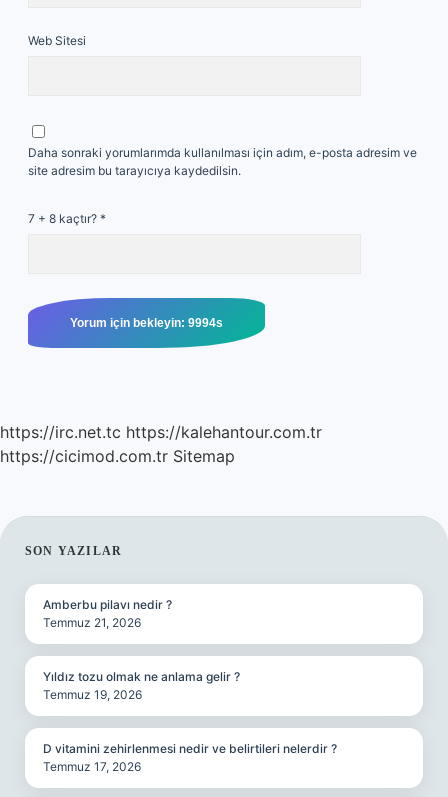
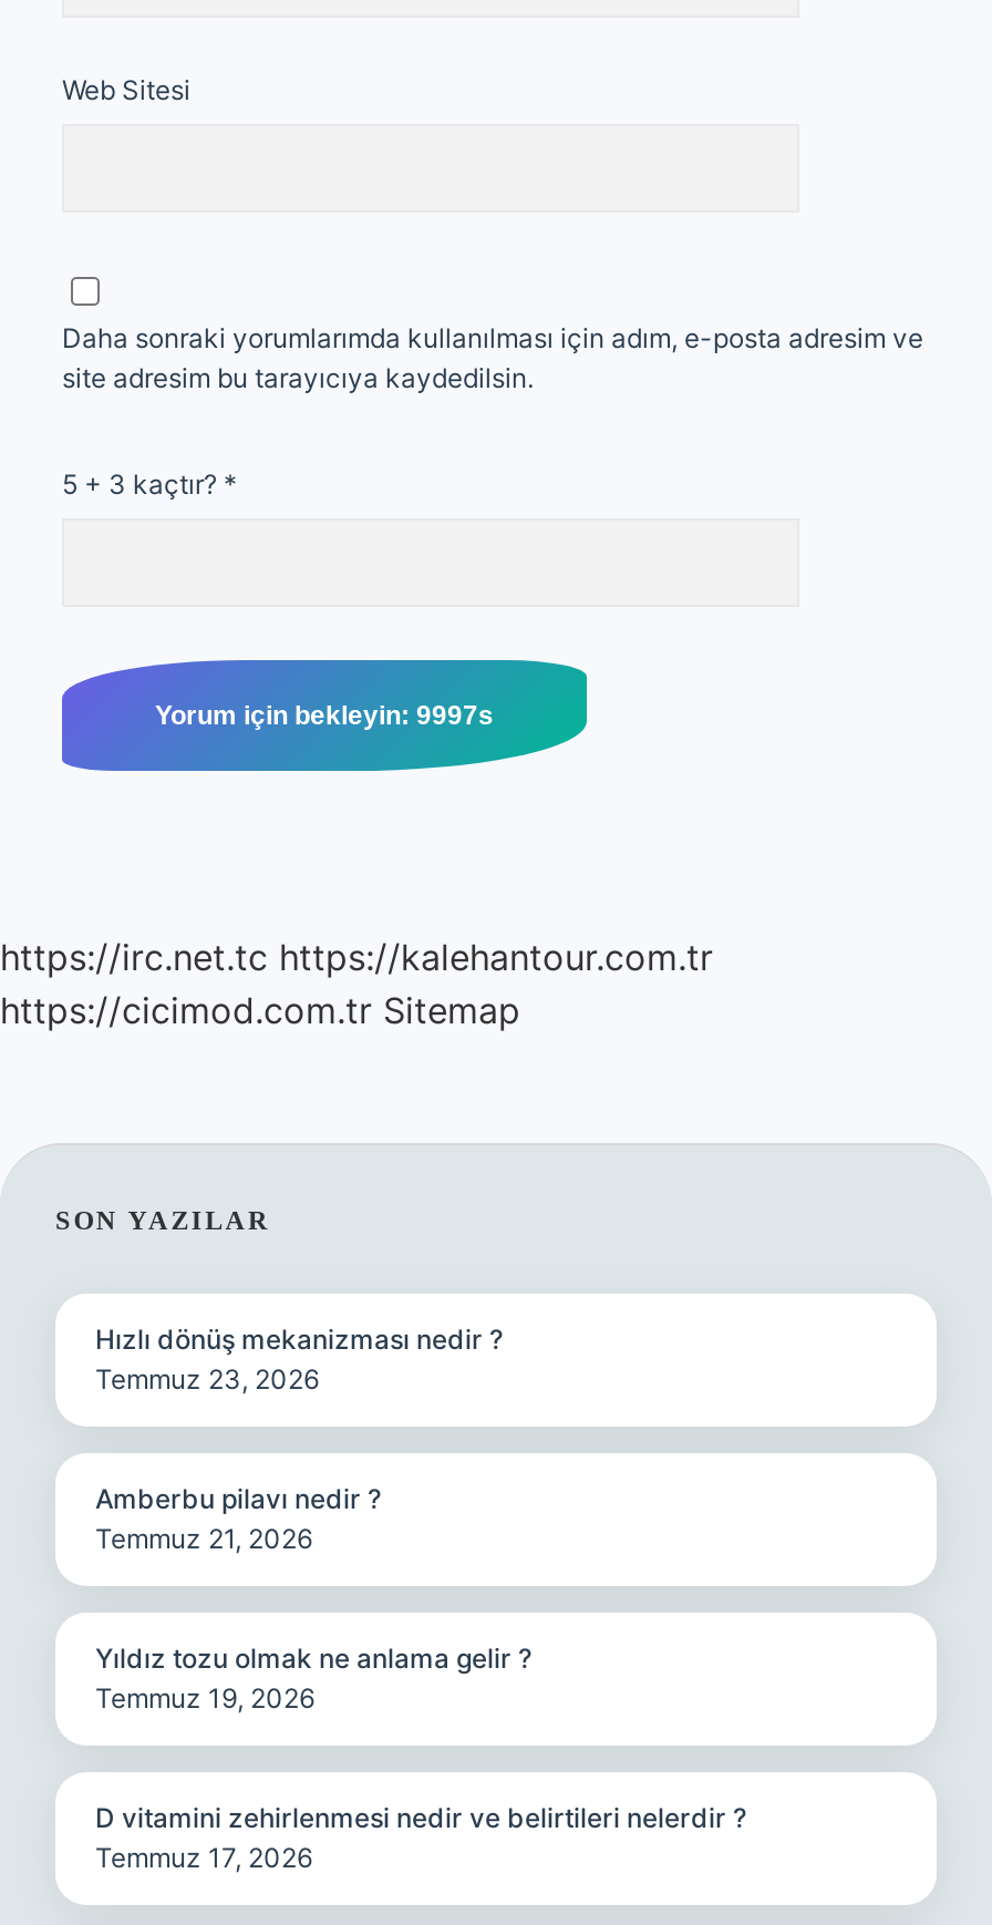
[28,211,106,226] 7 + 8 kaçtır? * -> [62,467,237,501] 5 + 3 kaçtır? *
none -> [95,1322,503,1396] Hızlı dönüş mekanizması nedir ? | Temmuz 23, 2026

